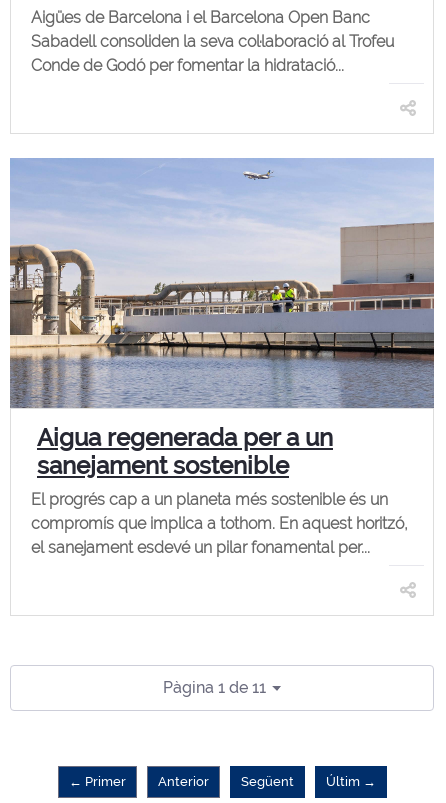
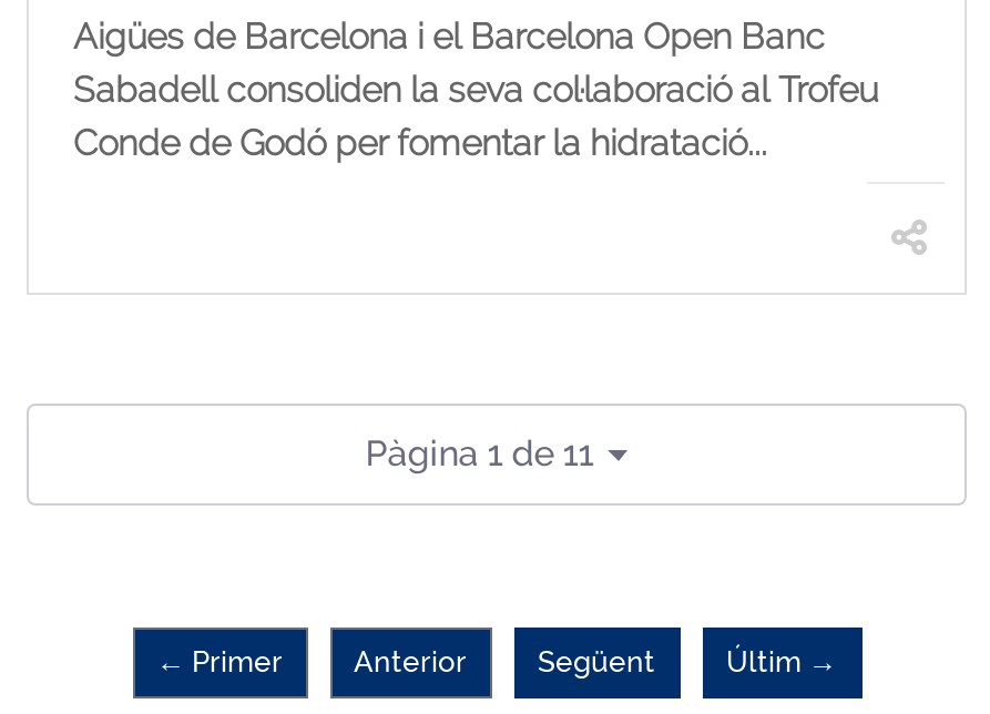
[9,157,435,557] [image] | Aigua regenerada per a un | sanejament sostenible | El progrés cap a un planeta més sostenible és un | compromís que implica a tothom. En aquest horitzó, | el sanejament esdevé un pilar fonamental per... -> none

